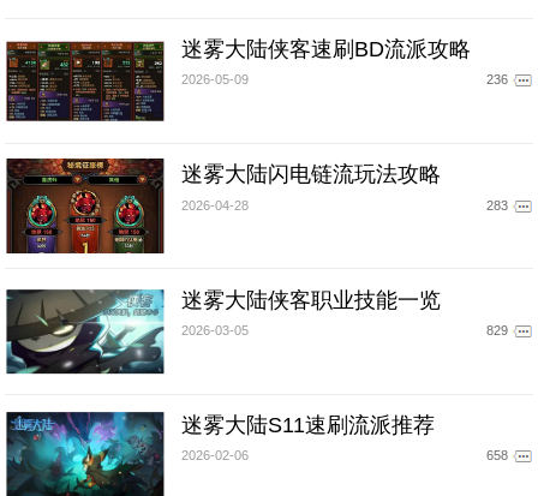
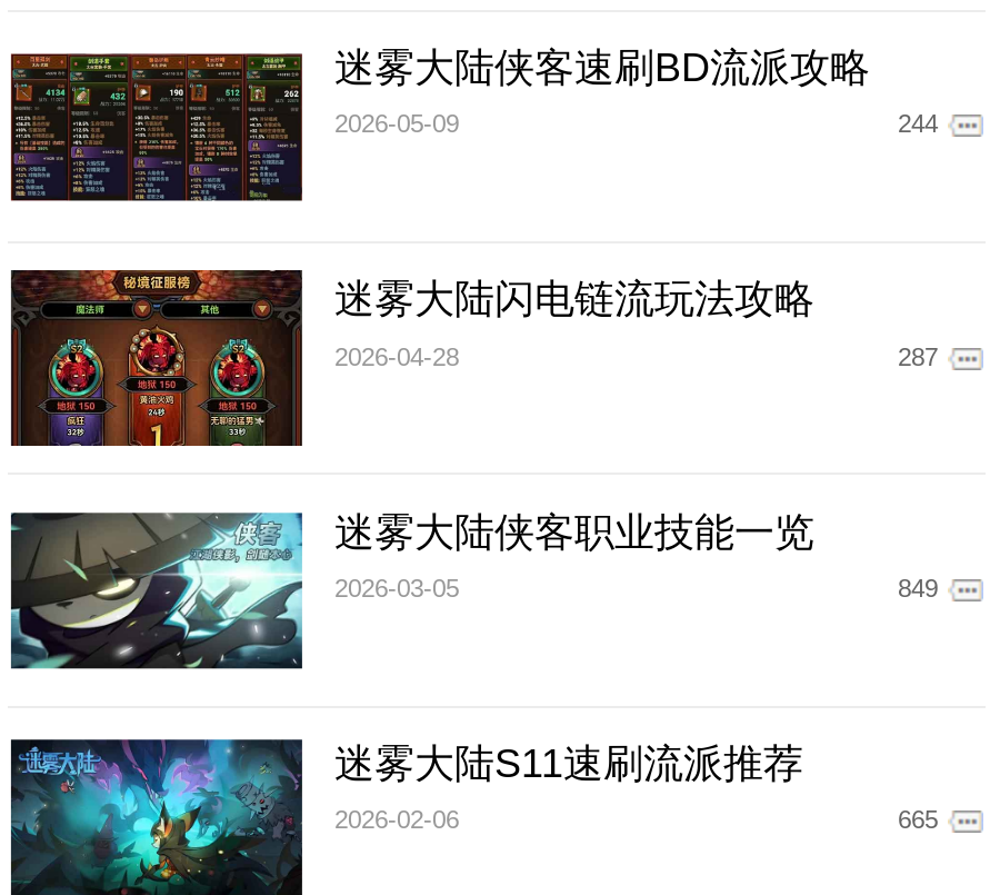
[486,73,507,87] 236 -> [898,111,938,138] 244
[486,198,507,212] 283 -> [898,343,938,369] 287
[486,323,507,337] 829 -> [898,575,938,601] 849
[486,448,507,462] 658 -> [898,806,938,833] 665

